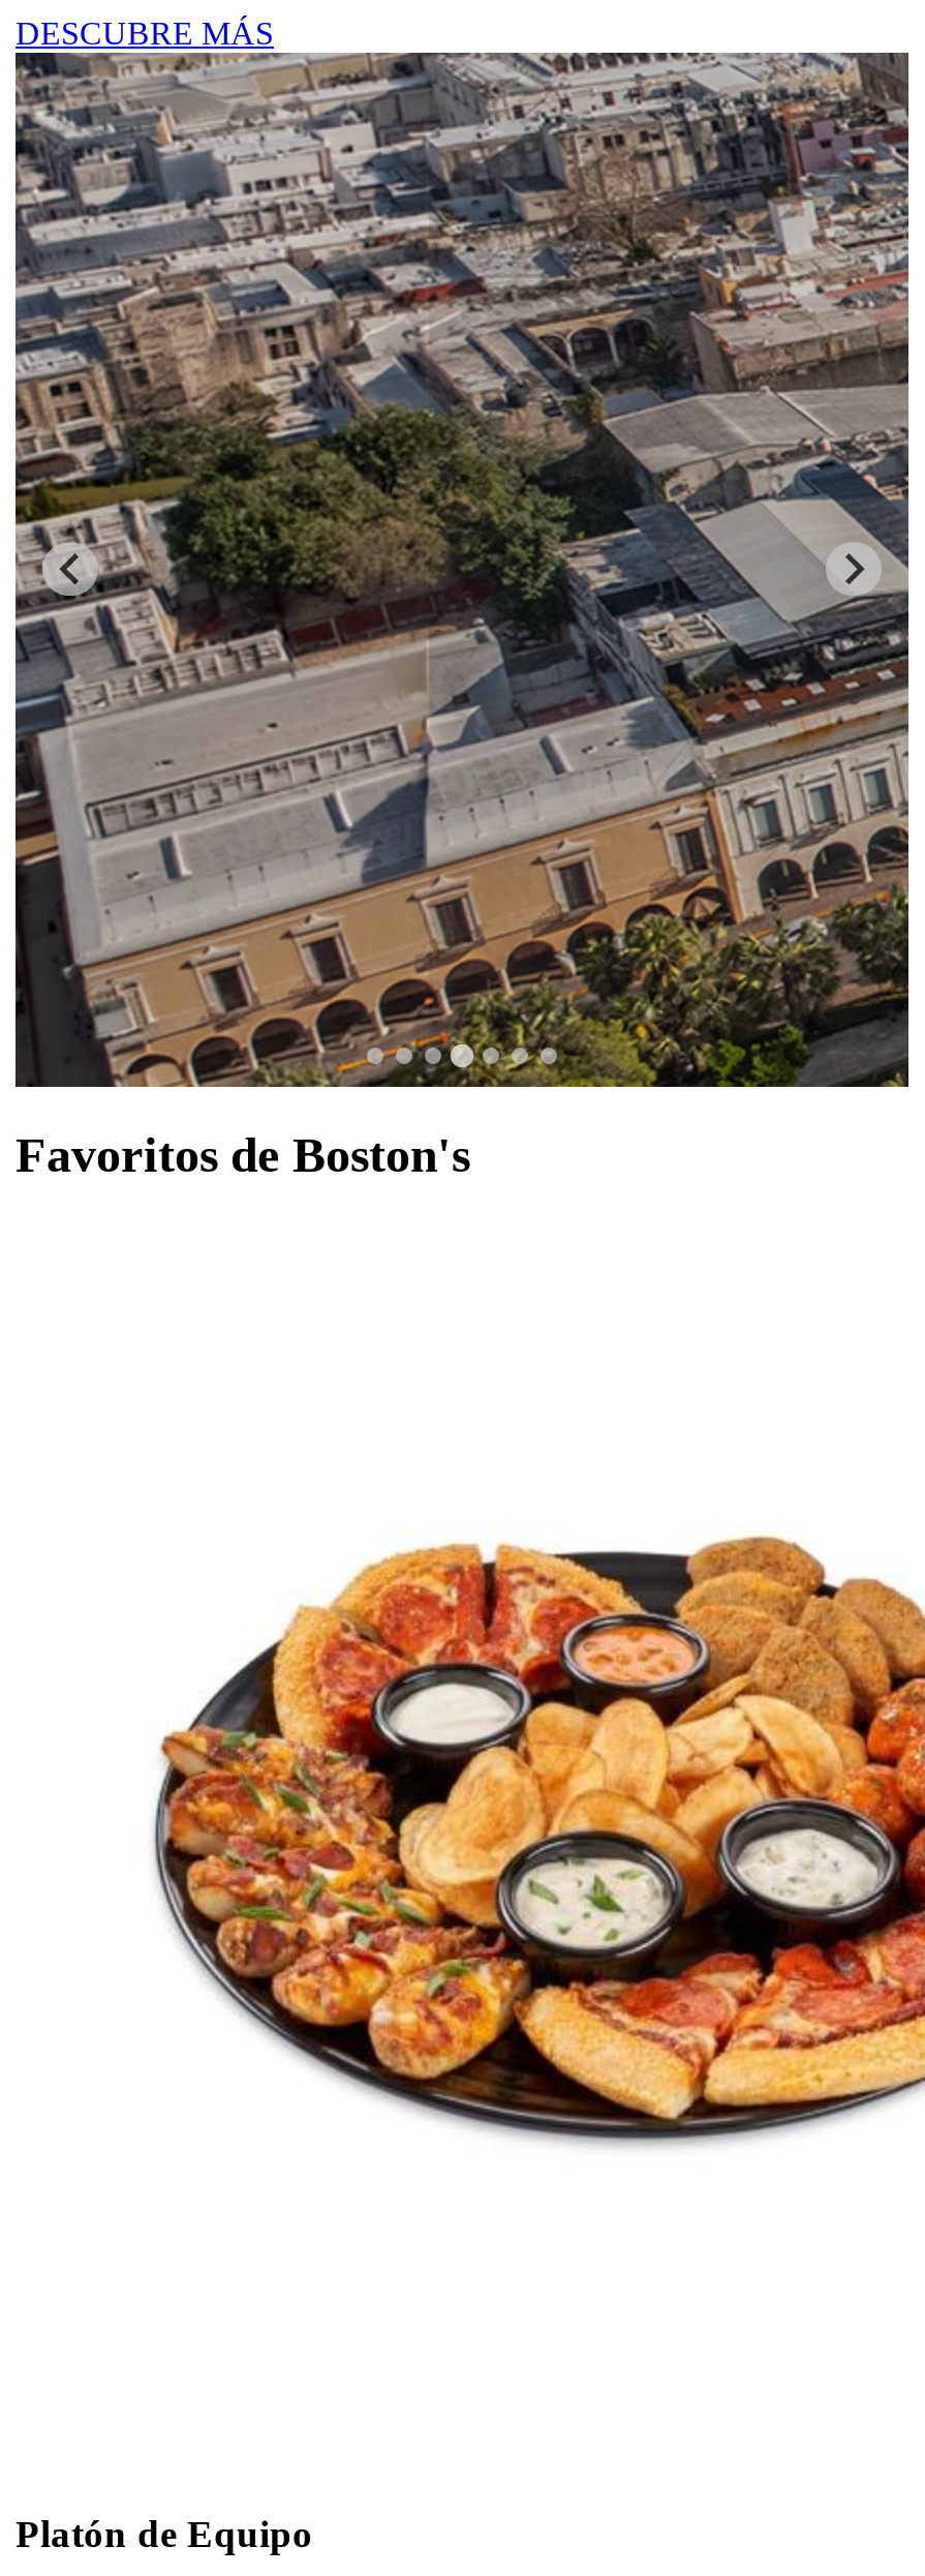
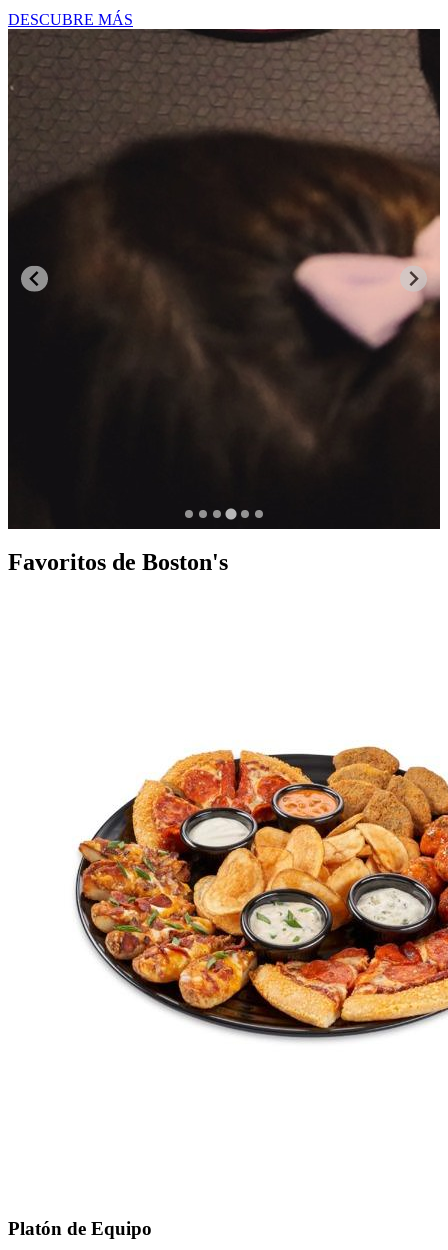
[13,51,911,1089] [image] -> [7,29,441,530] [image]

